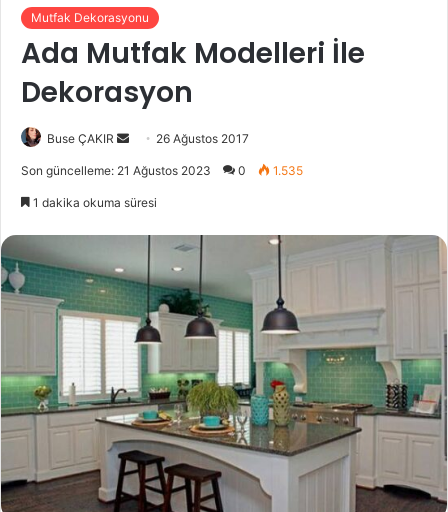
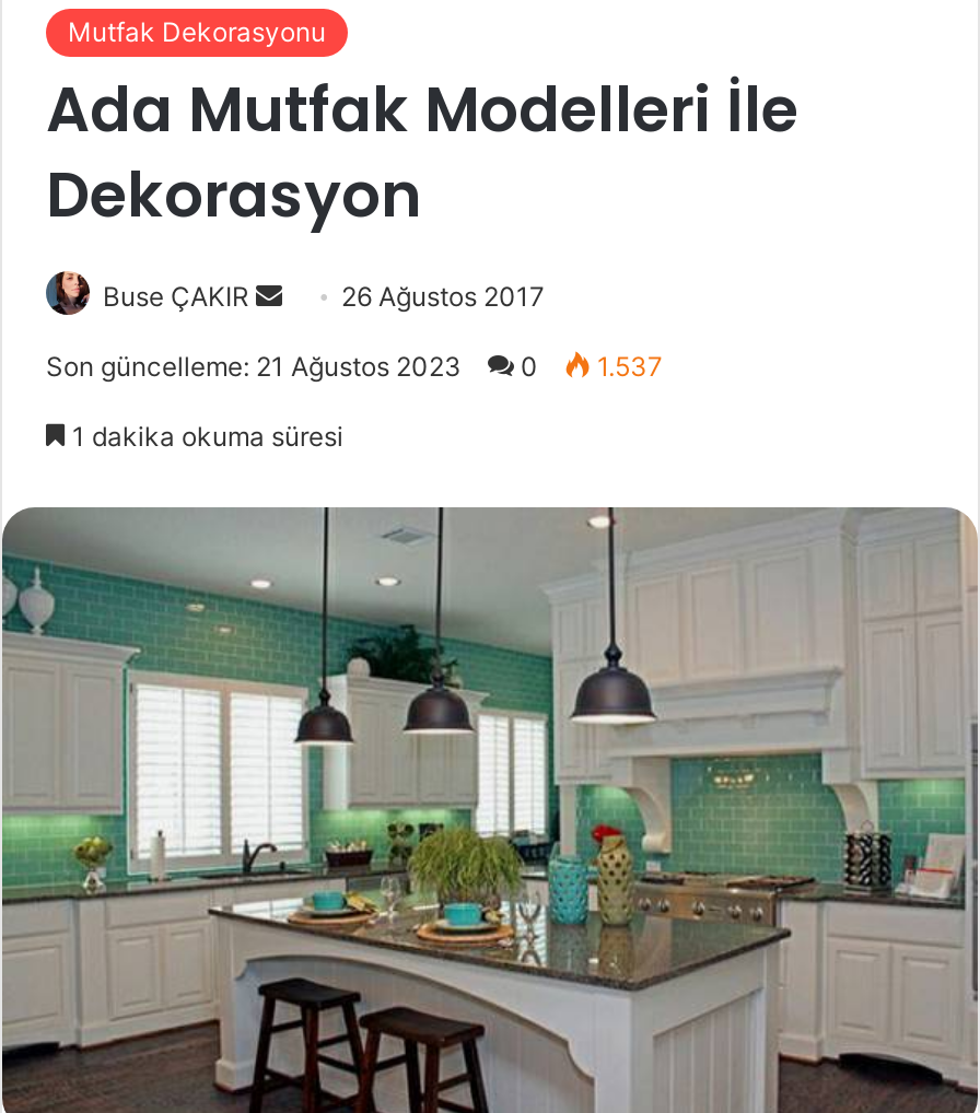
[21,163,303,178] Son güncelleme: 21 Ağustos 2023 0 1.535 -> [46,350,663,383] Son güncelleme: 21 Ağustos 2023 0 1.537

